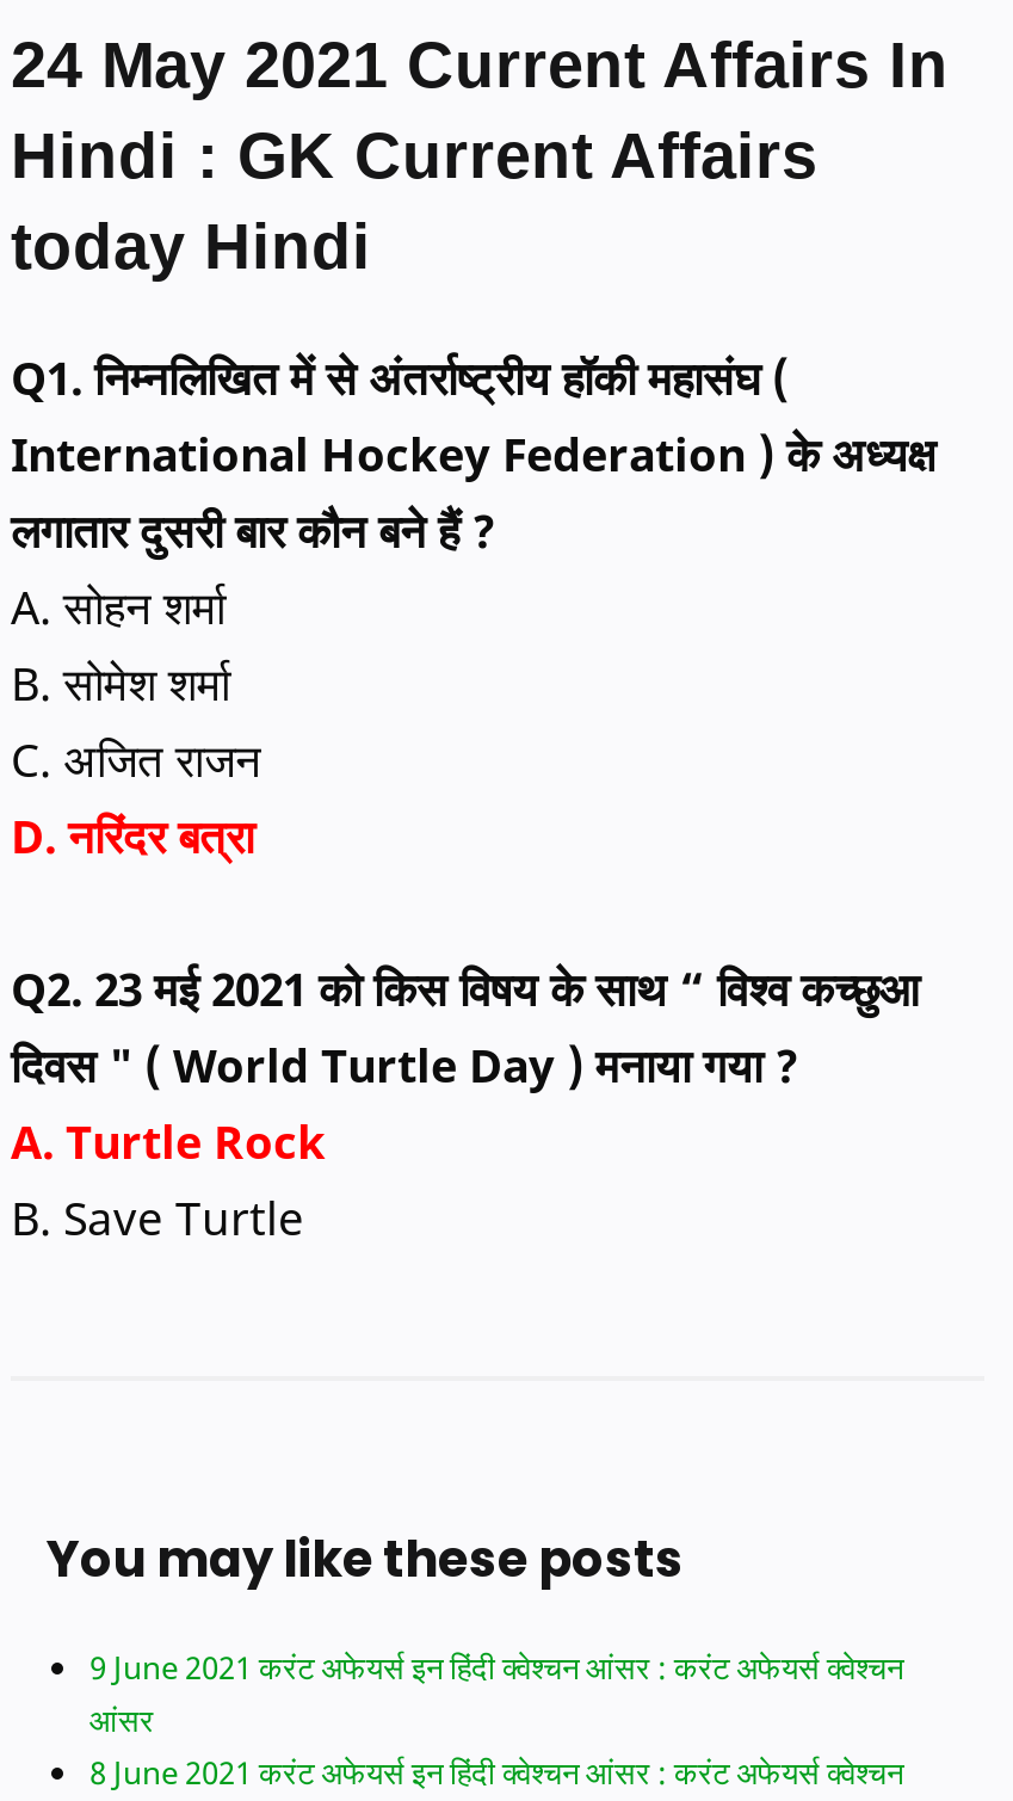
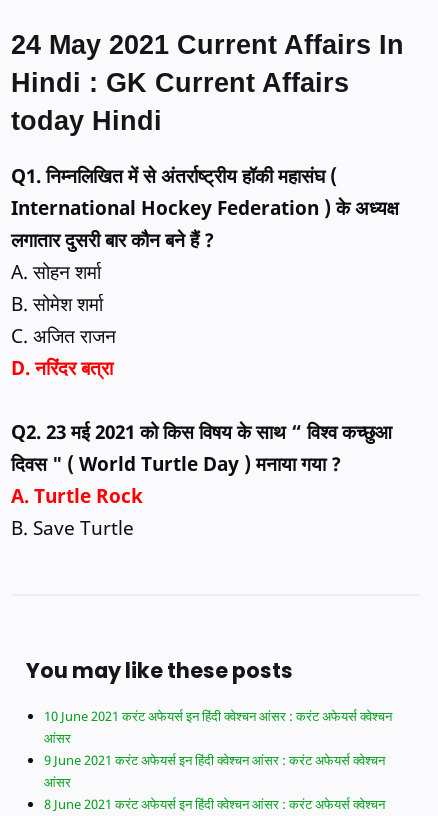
none -> [44,707,392,747] 10 June 2021 करंट अफेयर्स इन हिंदी क्वेश्चन आंसर : करंट अफेयर्स क्वेश्चन | आंसर

